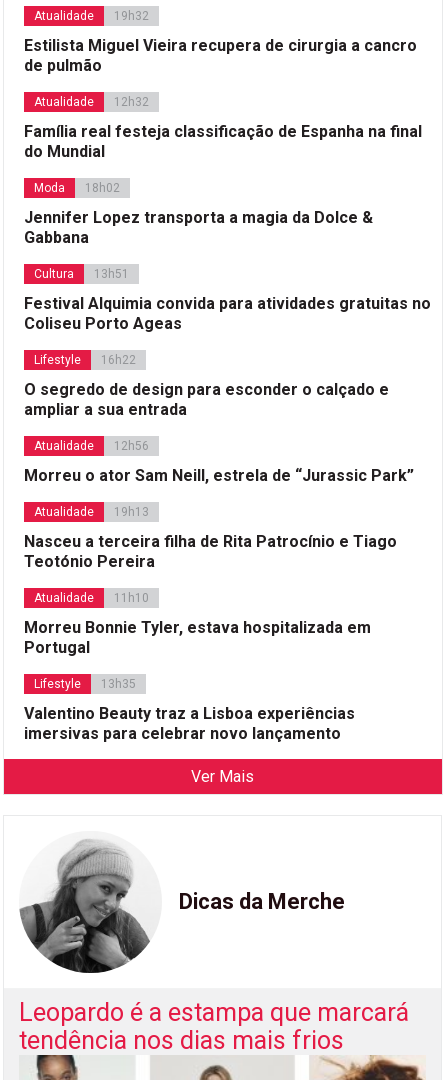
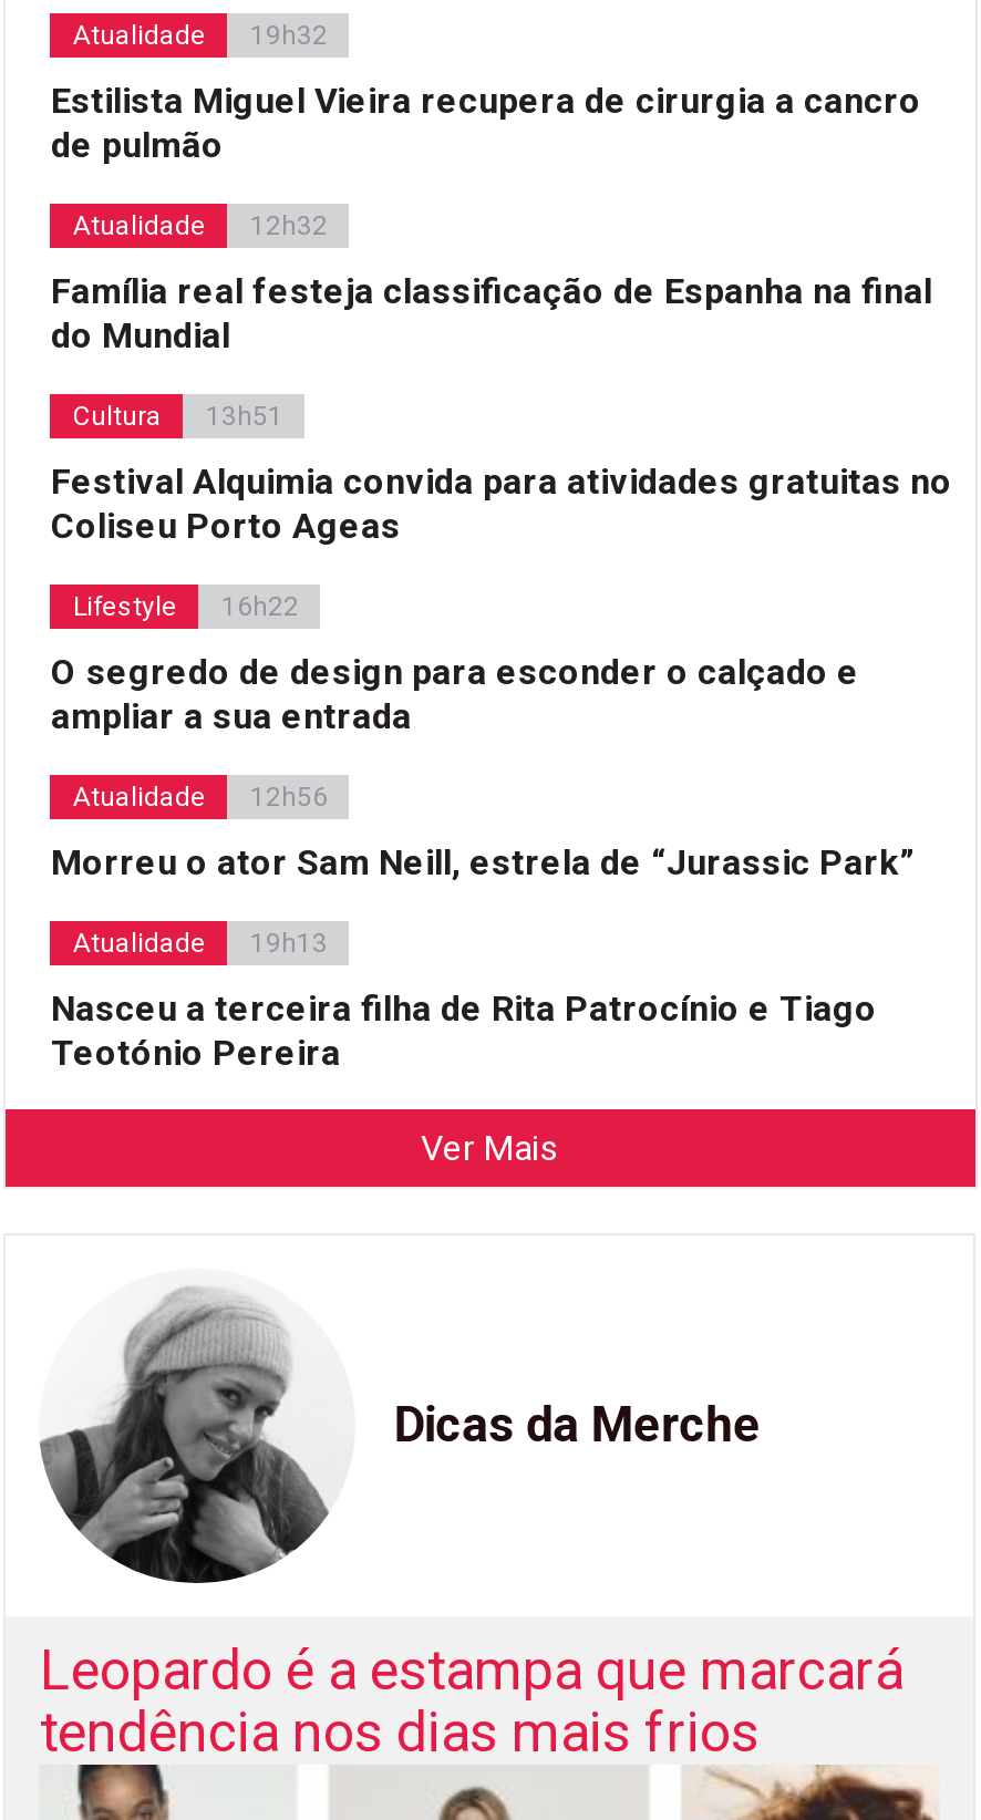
[24,181,373,247] Moda | 18h02 | Jennifer Lopez transporta a magia da Dolce & | Gabbana -> none
[24,591,371,743] Atualidade | 11h10 | Morreu Bonnie Tyler, estava hospitalizada em | Portugal | Lifestyle | 13h35 | Valentino Beauty traz a Lisboa experiências | imersivas para celebrar novo lançamento -> none

